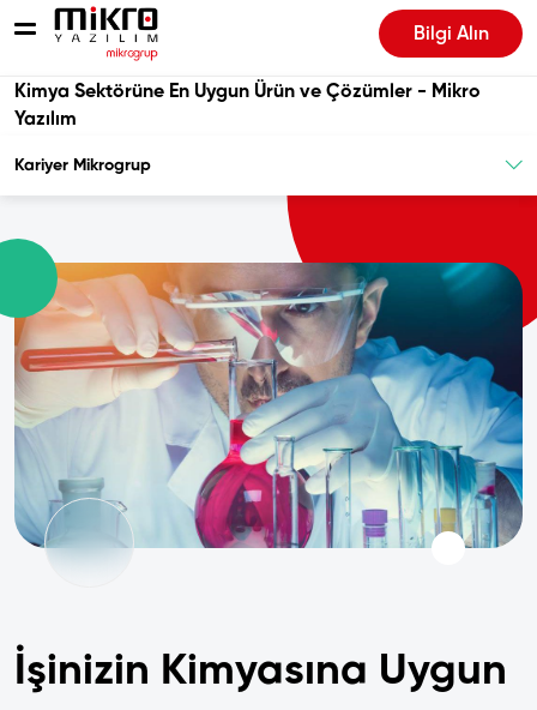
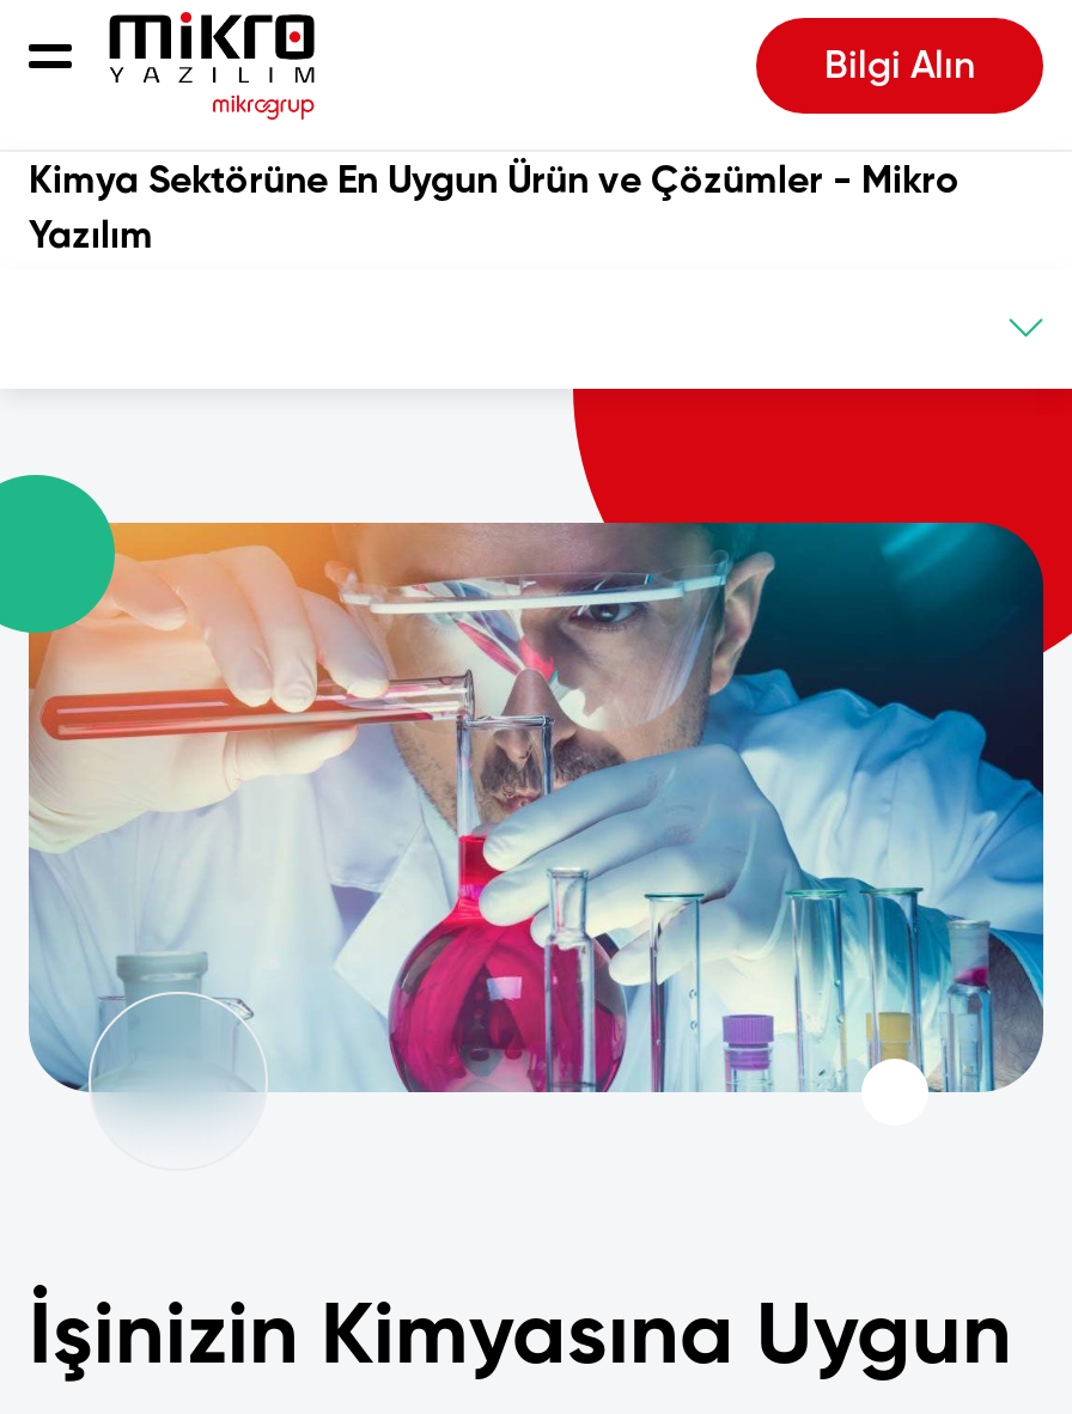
[14,157,151,174] Kariyer Mikrogrup -> none

